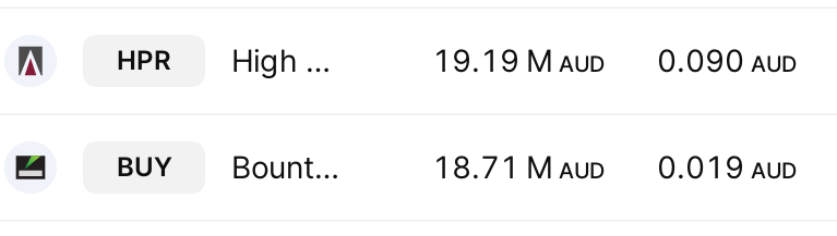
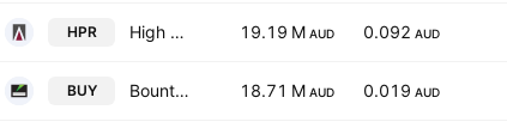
[432,41,797,78] 19.19 M AUD 0.090 AUD -> [240,22,440,42] 19.19 M AUD 0.092 AUD

